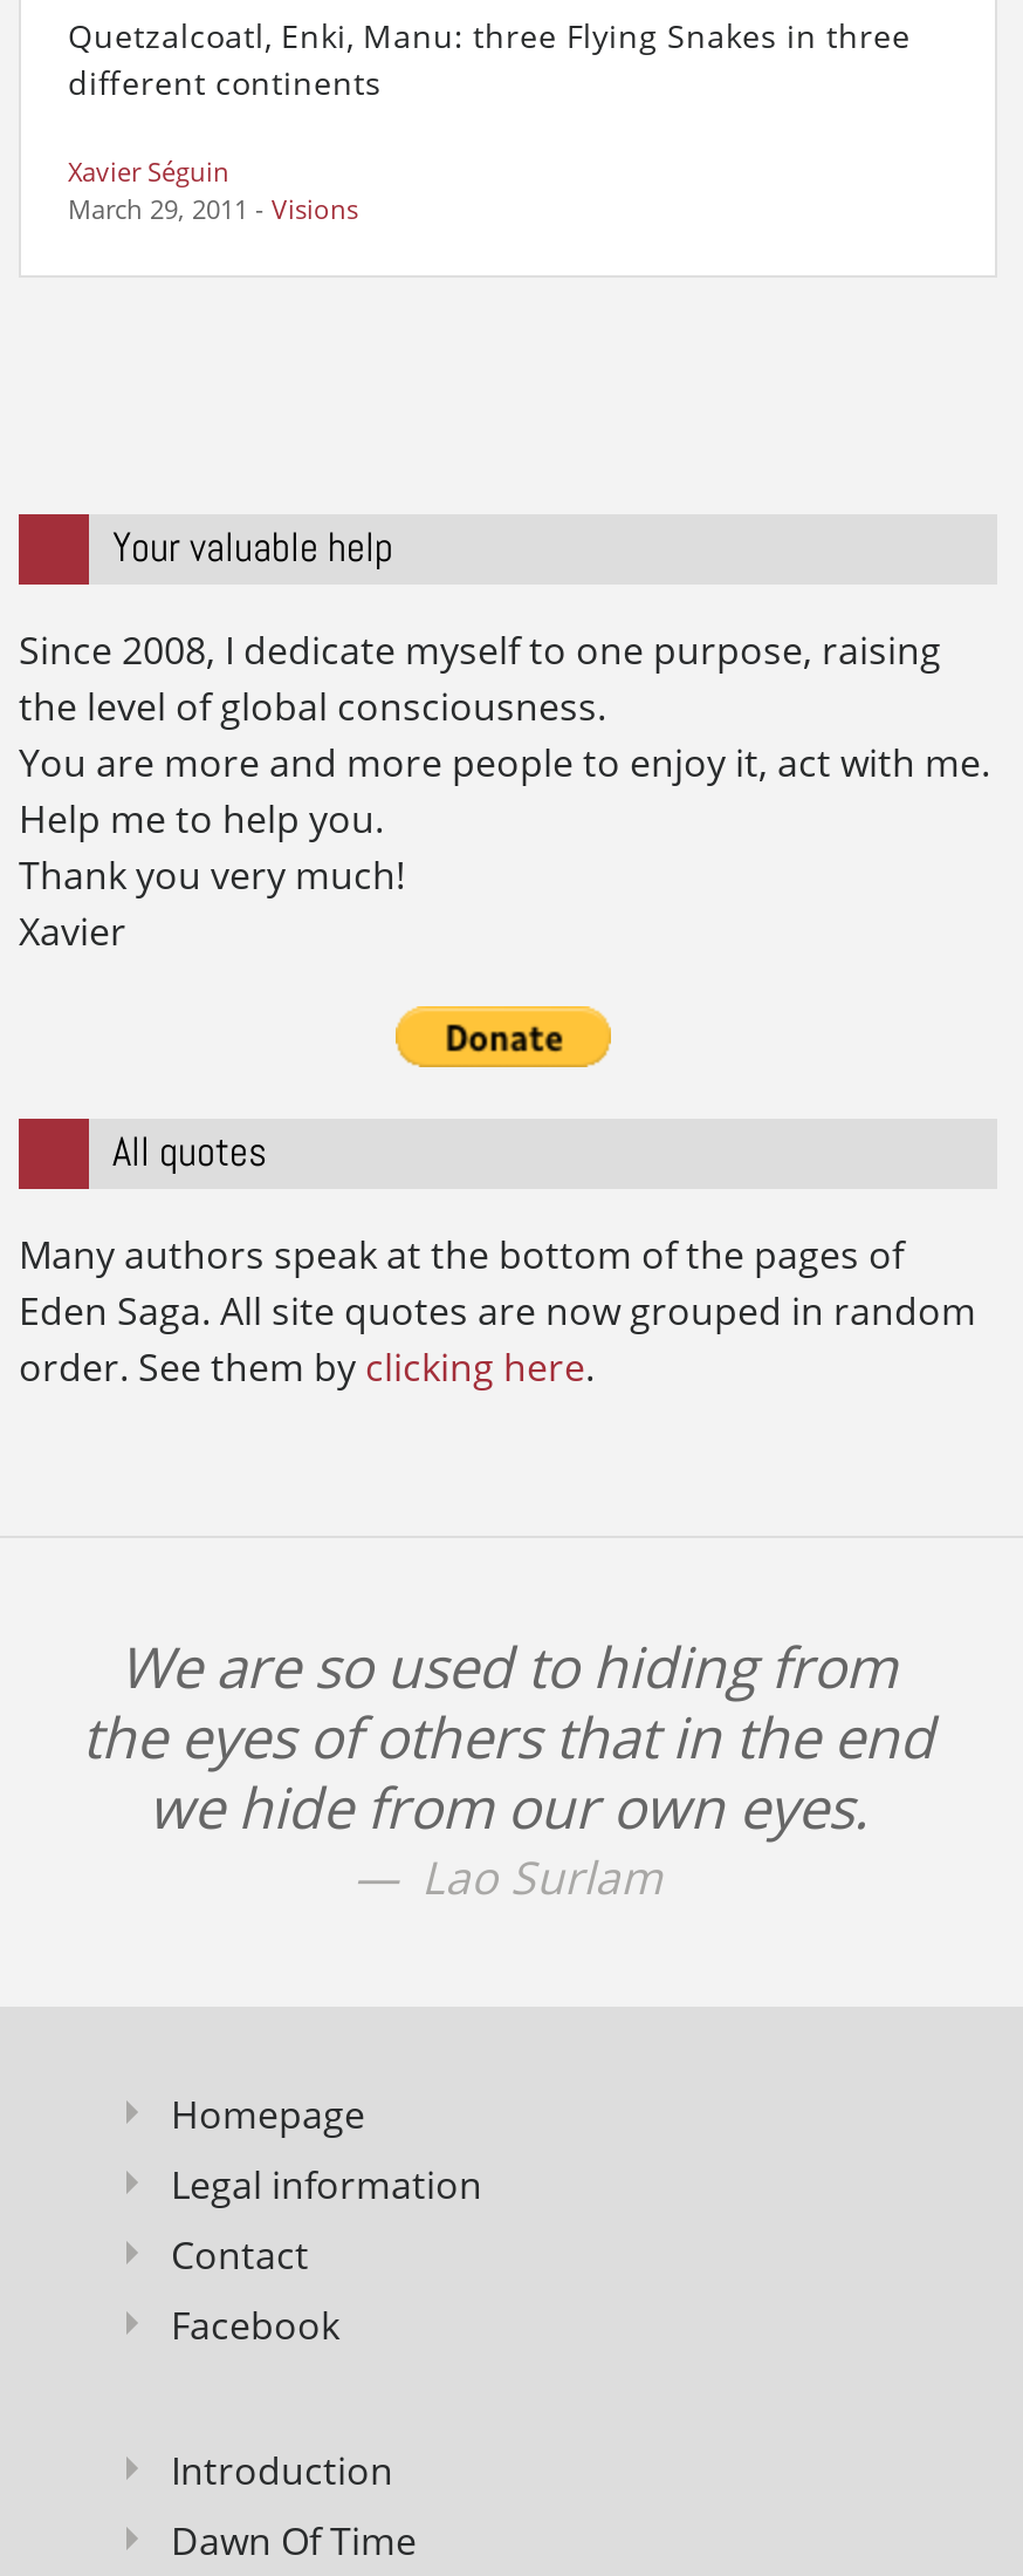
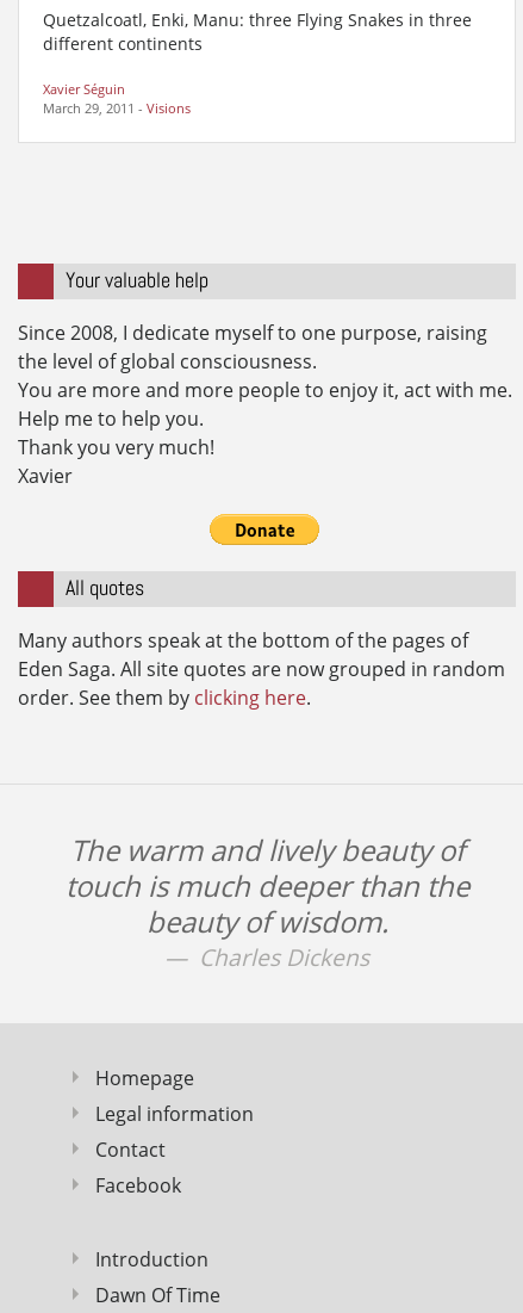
[82,1626,934,1907] We are so used to hiding from | the eyes of others that in the end | we hide from our own eyes. | Lao Surlam -> [65,829,469,973] The warm and lively beauty of | touch is much deeper than the | beauty of wisdom. | Charles Dickens

